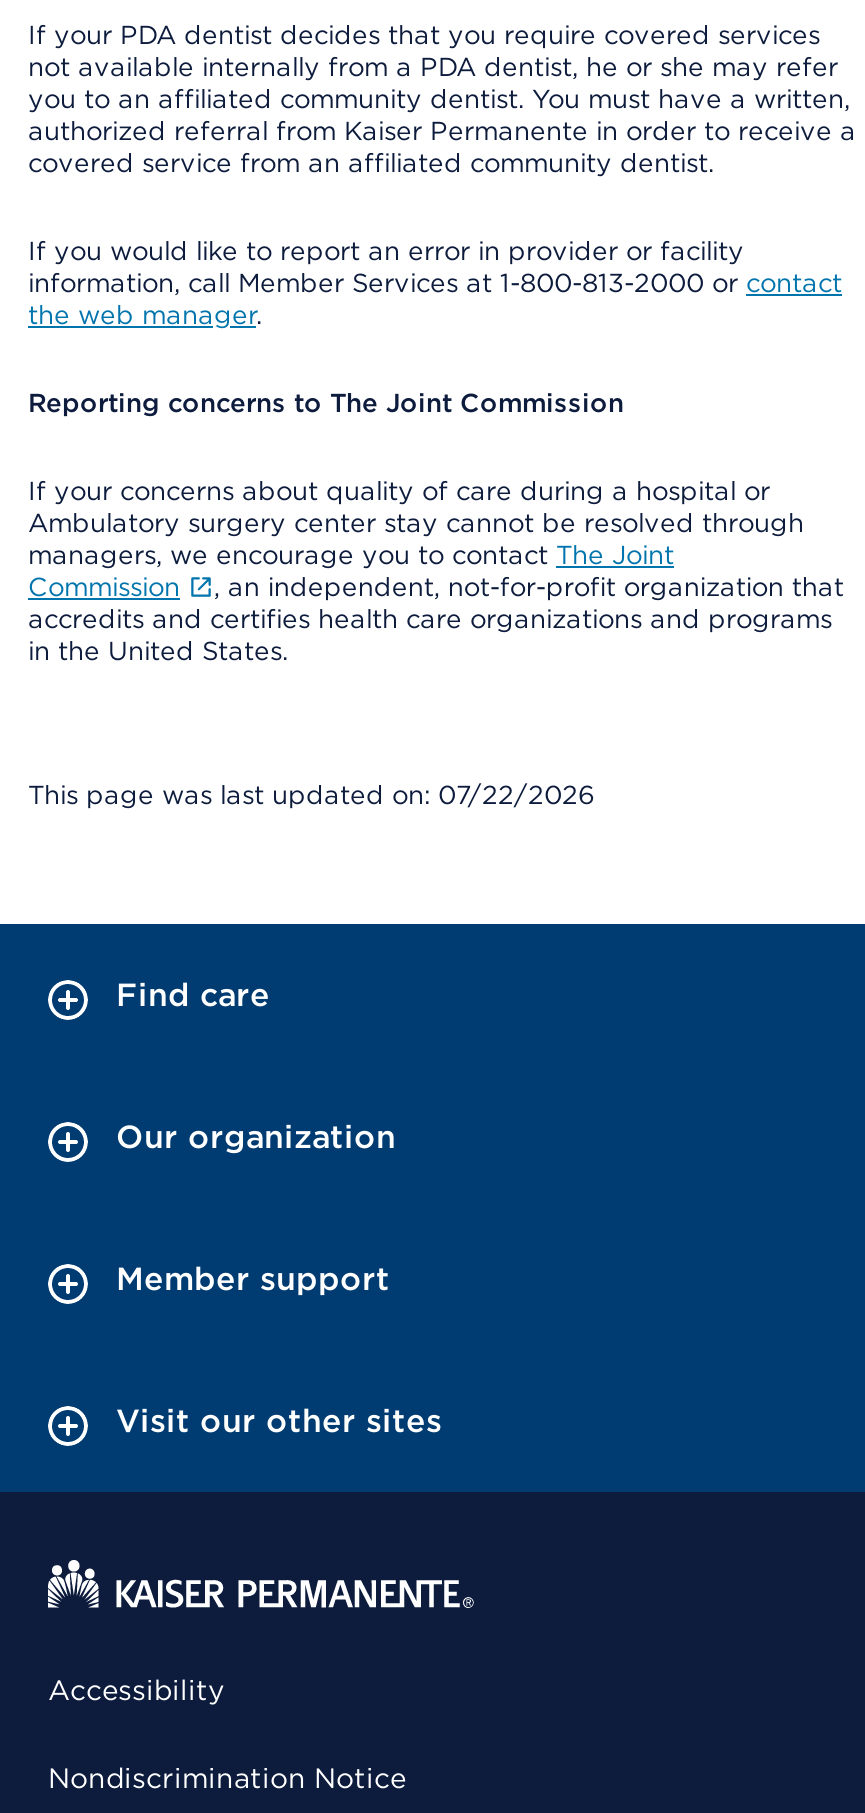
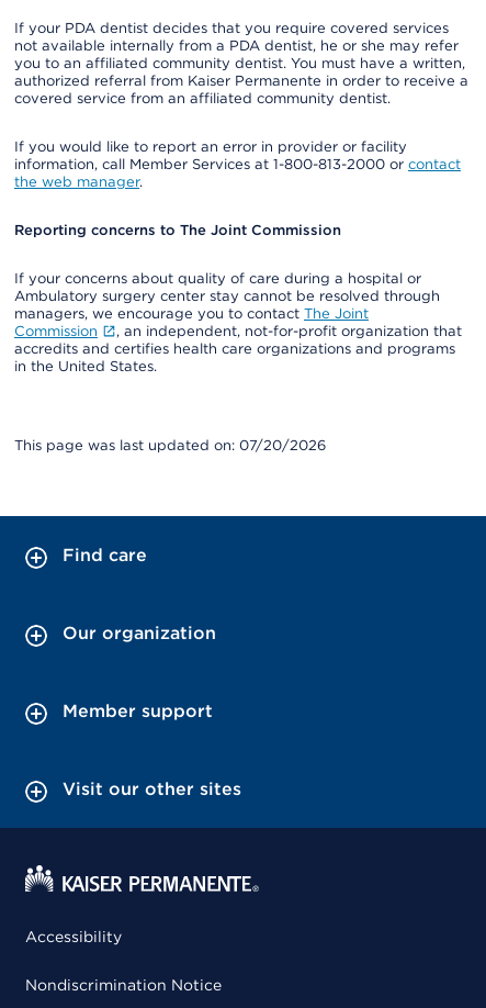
[28,780,594,810] This page was last updated on: 07/22/2026 -> [14,437,326,453] This page was last updated on: 07/20/2026

